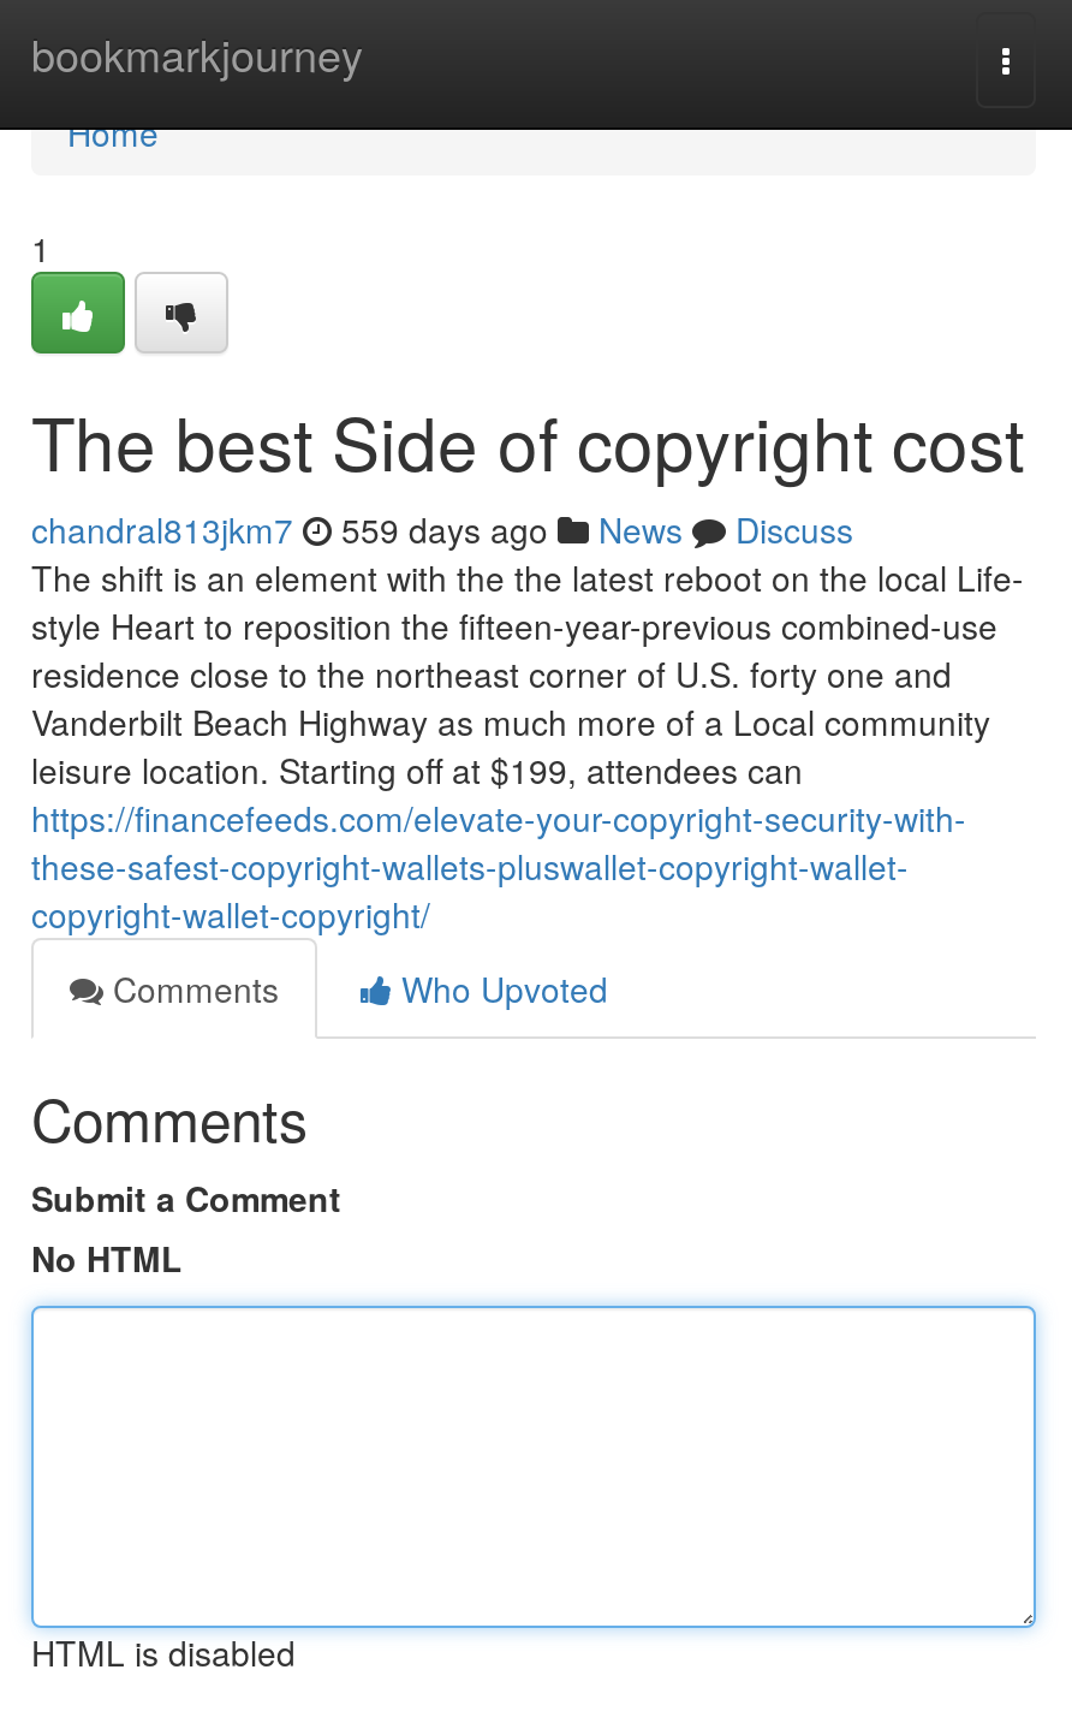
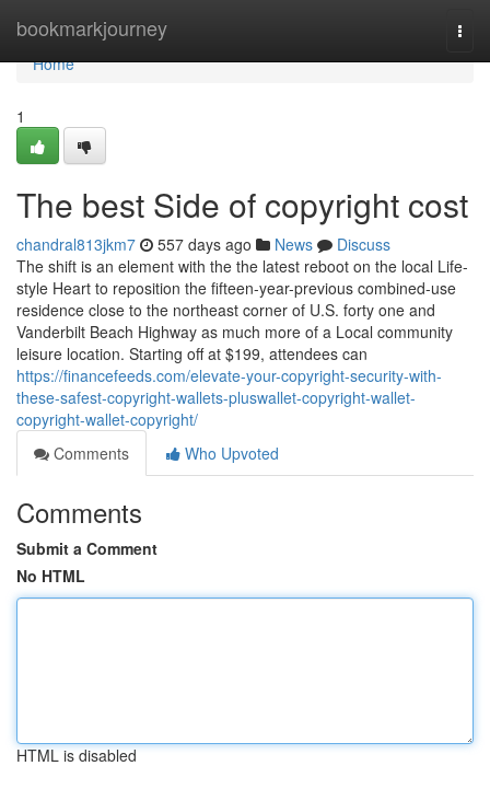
[31,505,853,553] chandral813jkm7 559 days ago News Discuss -> [16,233,390,255] chandral813jkm7 557 days ago News Discuss

